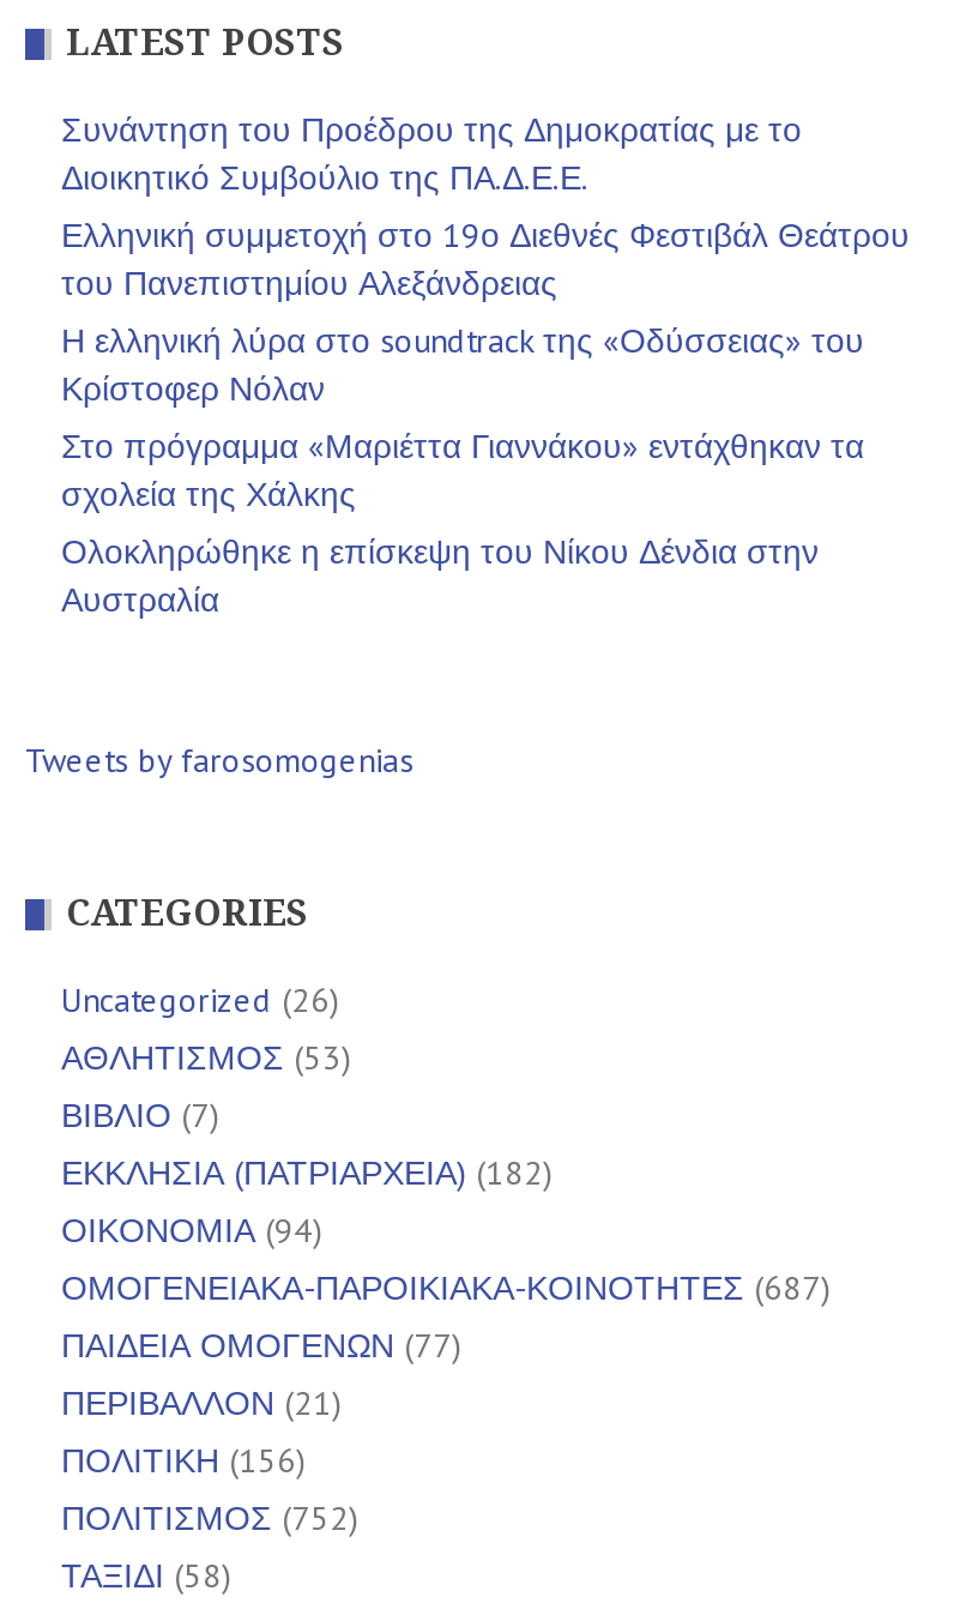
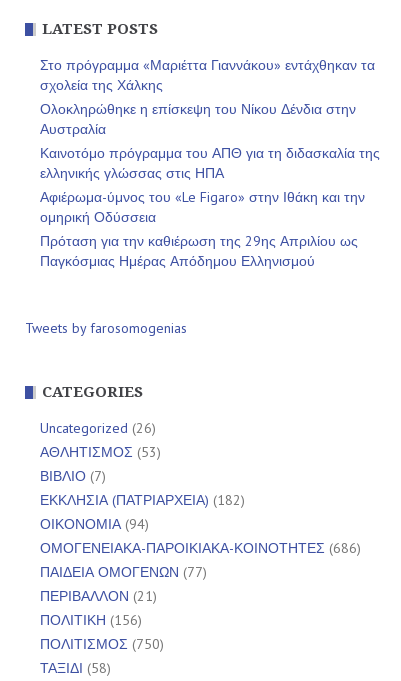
[61,109,910,411] Συνάντηση του Προέδρου της Δημοκρατίας με το | Διοικητικό Συμβούλιο της ΠΑ.Δ.Ε.Ε. | Ελληνική συμμετοχή στο 19ο Διεθνές Φεστιβάλ Θεάτρου | του Πανεπιστημίου Αλεξάνδρειας | Η ελληνική λύρα στο soundtrack της «Οδύσσειας» του | Κρίστοφερ Νόλαν -> none
moved [61,426,864,622] -> [40,56,375,138]: Στο πρόγραμμα «Μαριέττα Γιαννάκου» εντάχθηκαν τα | σχολεία της Χάλκης | Ολοκληρώθηκε η επίσκεψη του Νίκου Δένδια στην | Αυστραλία
none -> [40,144,380,270] Καινοτόμο πρόγραμμα του ΑΠΘ για τη διδασκαλία της | ελληνικής γλώσσας στις ΗΠΑ | Αφιέρωμα-ύμνος του «Le Figaro» στην Ιθάκη και την | ομηρική Οδύσσεια | Πρόταση για την καθιέρωση της 29ης Απριλίου ως | Παγκόσμιας Ημέρας Απόδημου Ελληνισμού
[61,1268,831,1311] ΟΜΟΓΕΝΕΙΑΚΑ-ΠΑΡΟΙΚΙΑΚΑ-ΚΟΙΝΟΤΗΤΕΣ (687) -> [40,539,361,557] ΟΜΟΓΕΝΕΙΑΚΑ-ΠΑΡΟΙΚΙΑΚΑ-ΚΟΙΝΟΤΗΤΕΣ (686)
[61,1498,358,1541] ΠΟΛΙΤΙΣΜΟΣ (752) -> [40,635,164,653] ΠΟΛΙΤΙΣΜΟΣ (750)

